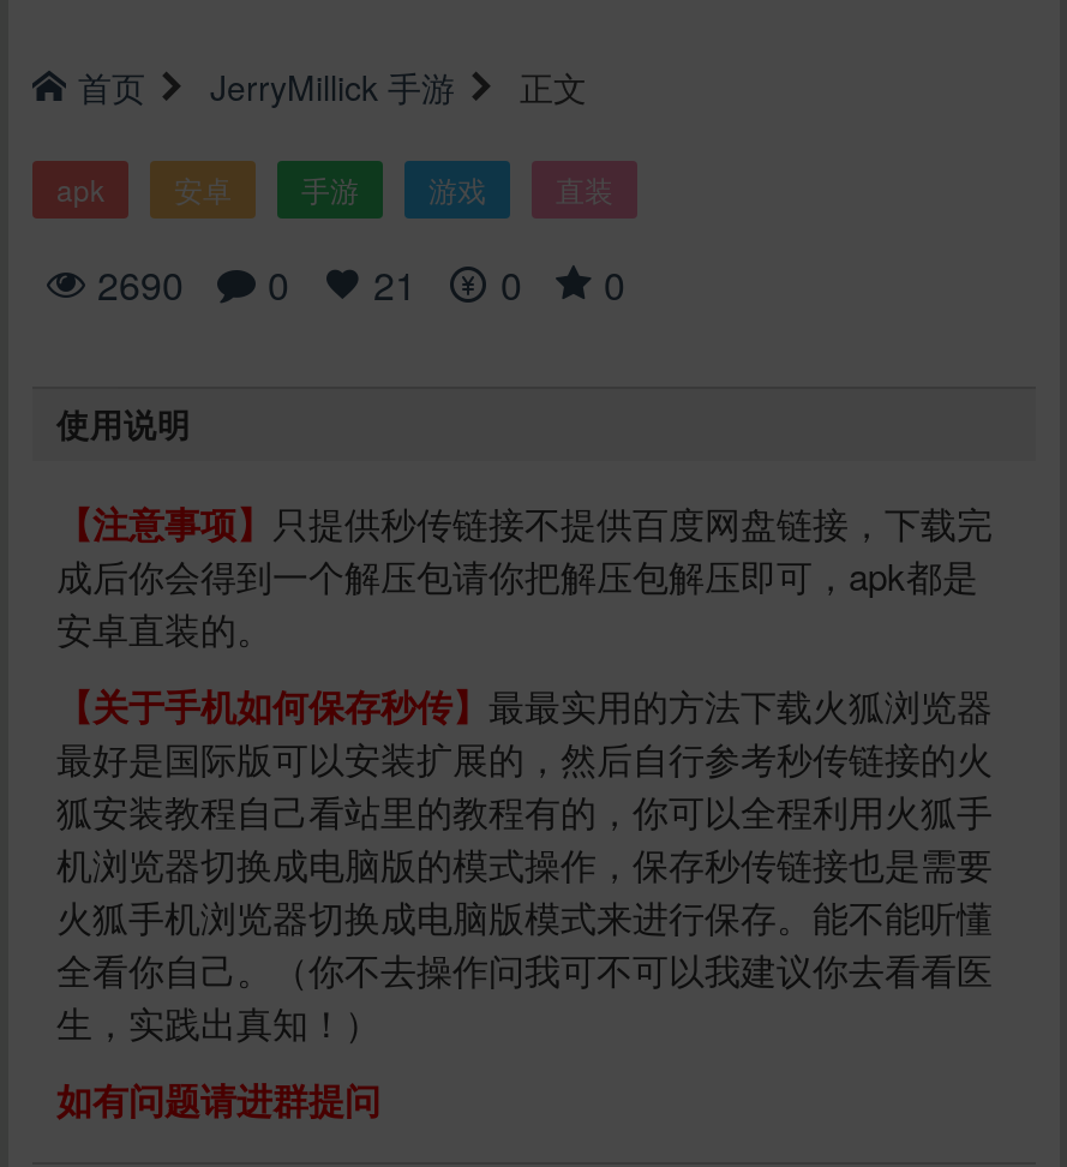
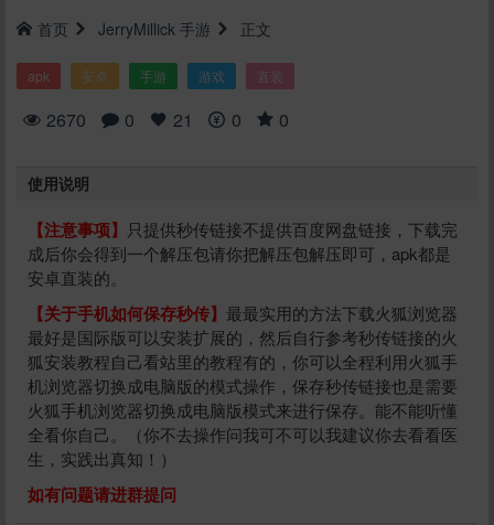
[97,257,625,312] 2690 0 21 0 0 -> [46,107,289,132] 2670 0 21 0 0

